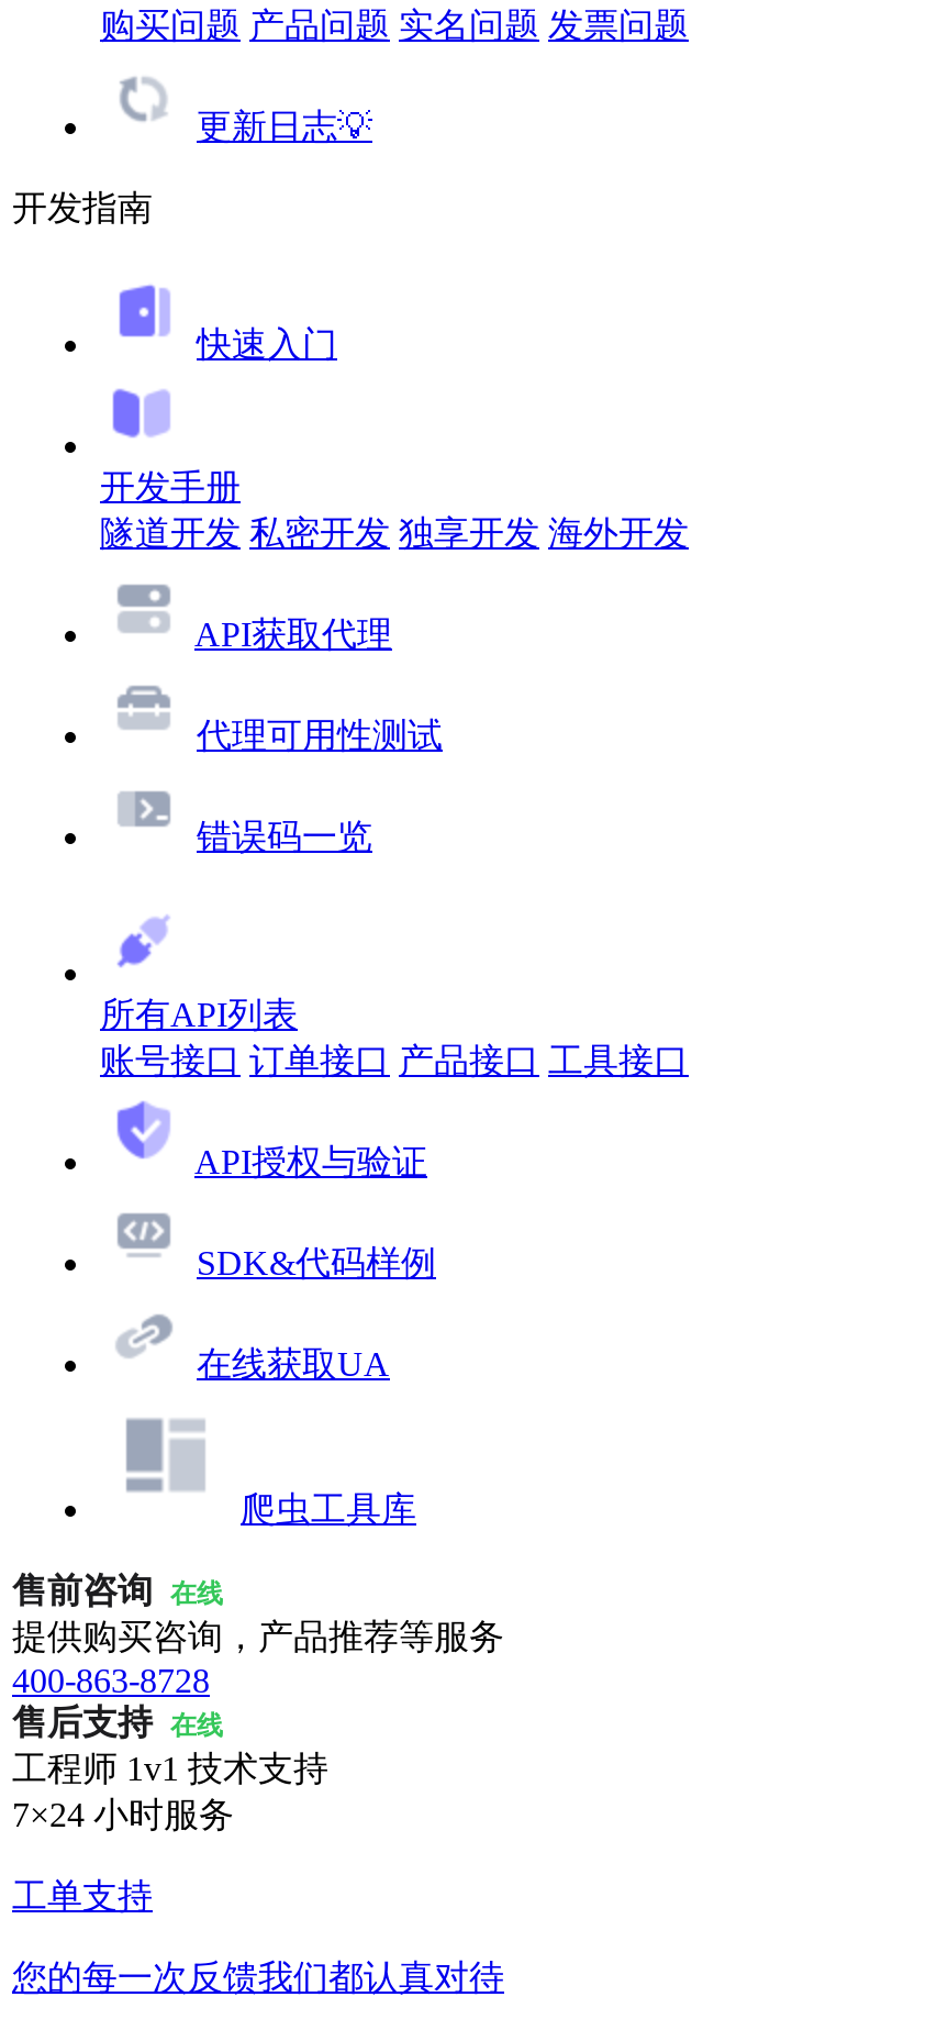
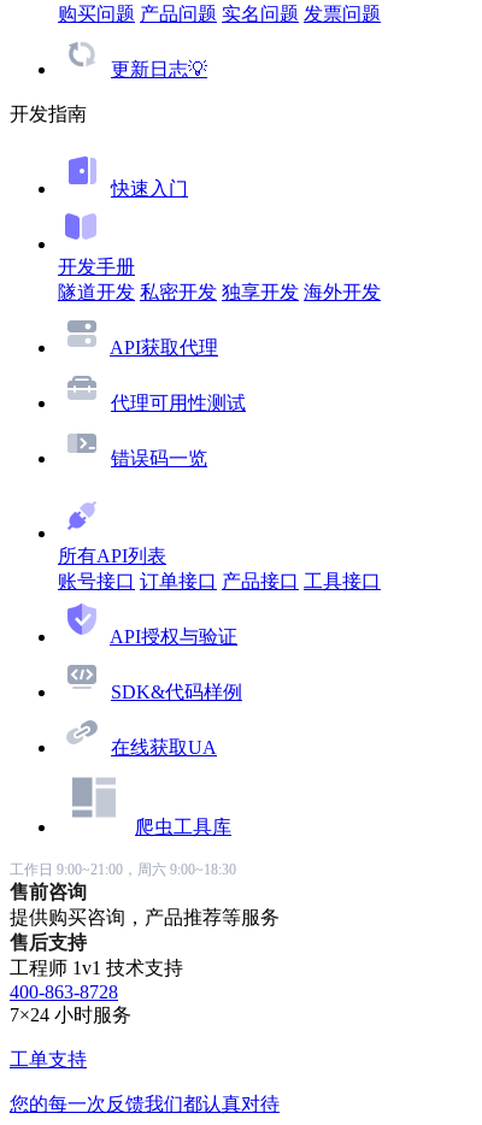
[12,1572,223,1609] 售前咨询 在线 -> [10,861,236,902] 工作日 9:00~21:00，周六 9:00~18:30 | 售前咨询
[12,1662,223,1741] 400-863-8728 | 售后支持 在线 -> [10,932,87,953] 售后支持
none -> [10,982,118,1002] 400-863-8728

